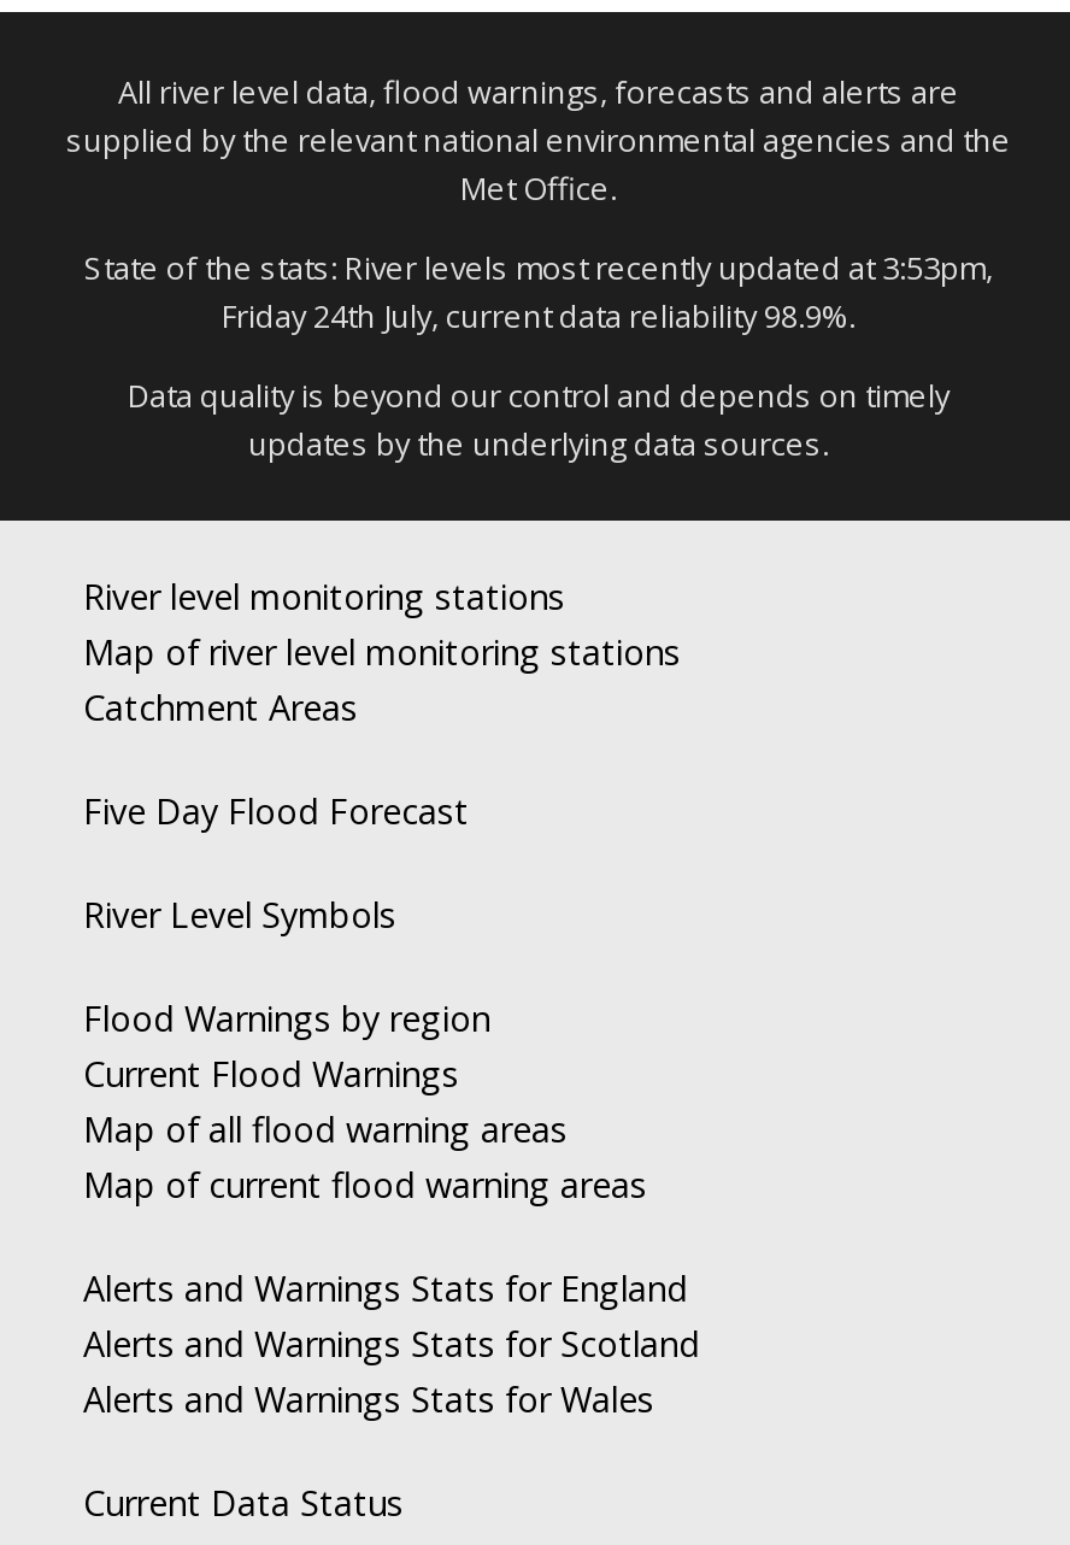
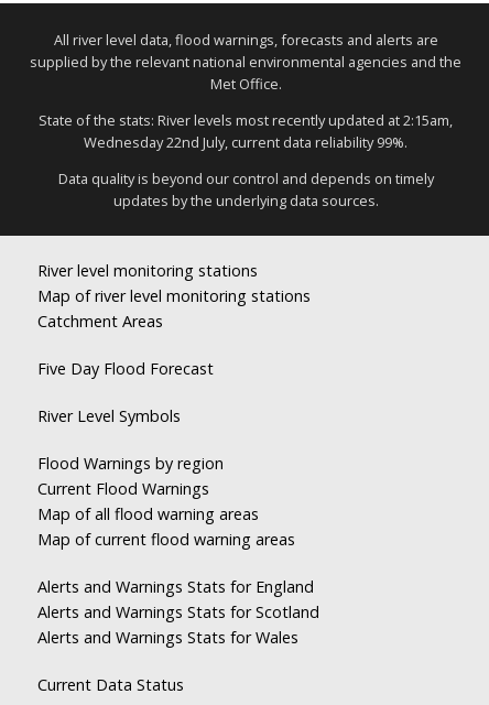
[84,245,993,289] State of the stats: River levels most recently updated at 3:53pm, -> [39,110,453,130] State of the stats: River levels most recently updated at 2:15am,
[222,293,856,337] Friday 24th July, current data reliability 98.9%. -> [84,132,407,152] Wednesday 22nd July, current data reliability 99%.

